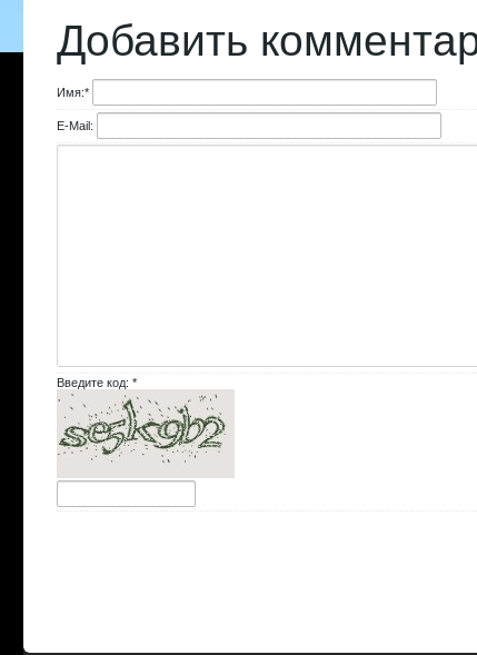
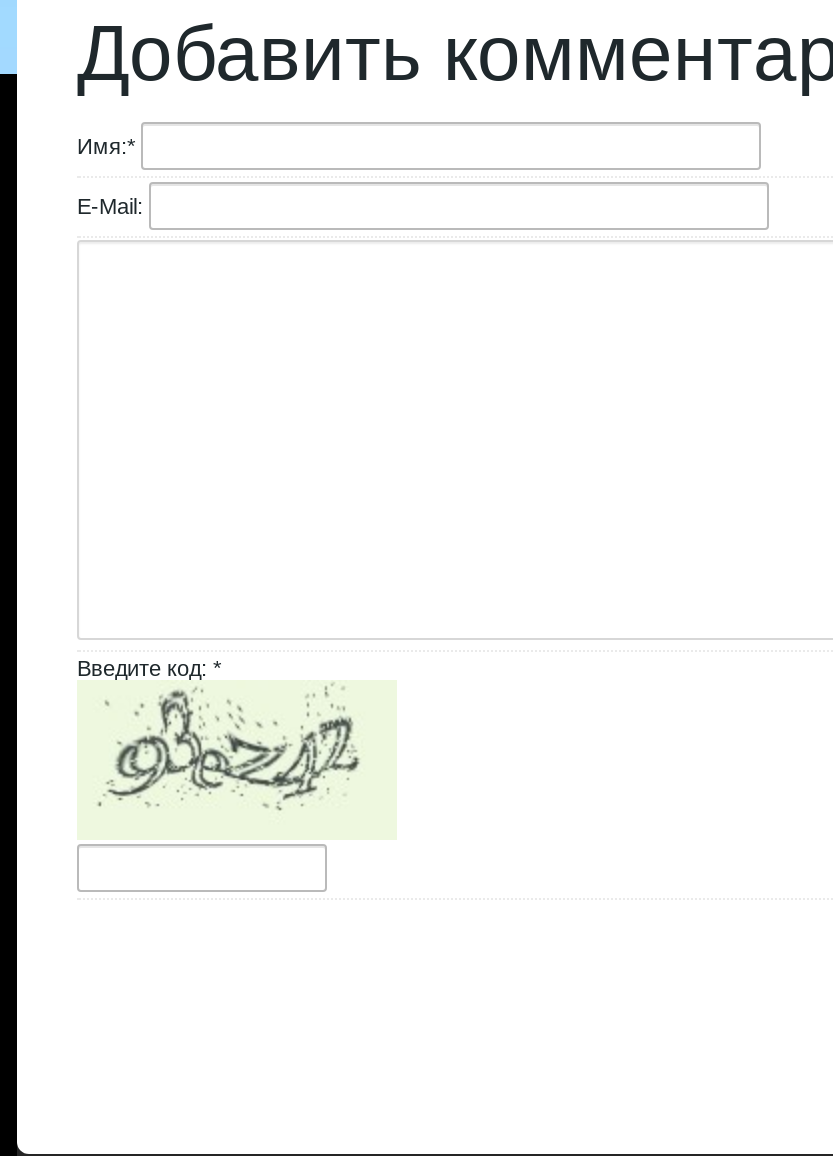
[58,393,227,464] [image] -> [81,690,381,806] [image]

